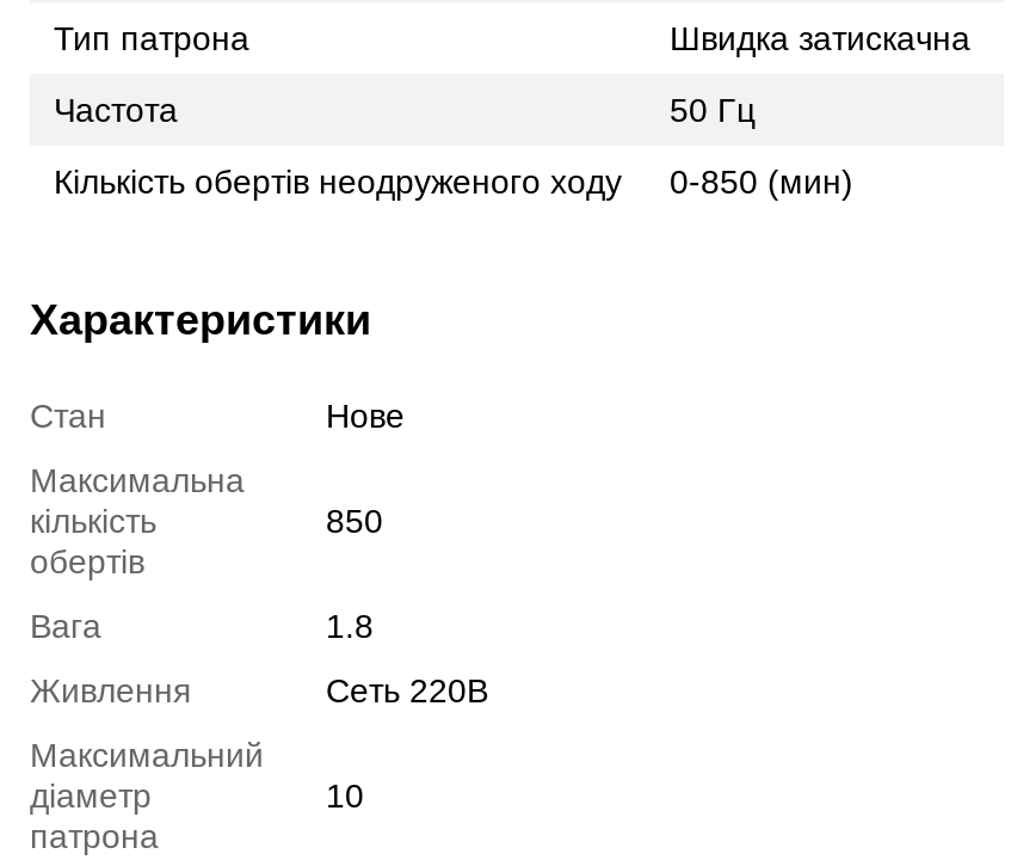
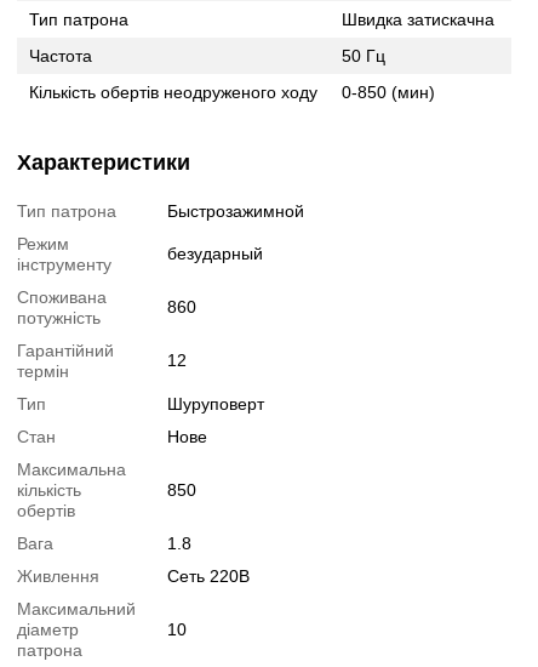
none -> [17,201,304,274] Тип патрона | Быстрозажимной | Режим | інструменту
none -> [17,244,263,327] безударный | Споживана | потужність
none -> [17,297,196,381] 860 | Гарантійний | термін
none -> [17,350,264,413] 12 | Тип | Шуруповерт

